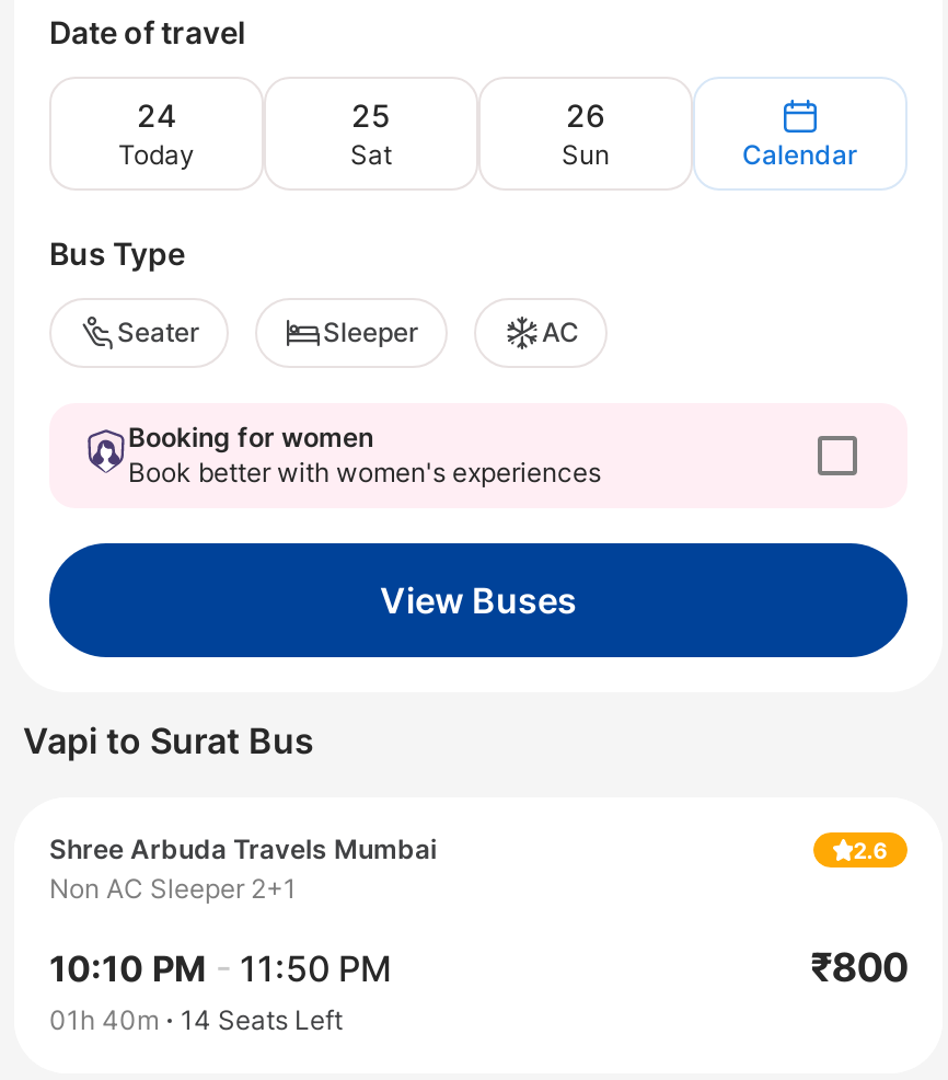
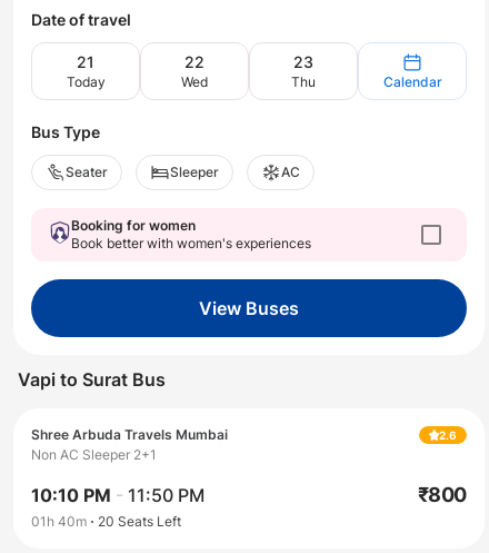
[137,96,176,134] 24 -> [77,52,94,71] 21
[350,96,392,171] 25 | Sat -> [181,52,208,90] 22 | Wed
[562,96,610,171] 26 | Sun -> [291,52,316,90] 23 | Thu
[49,1003,343,1036] 01h 40m 14 Seats Left -> [31,513,181,530] 01h 40m 20 Seats Left

